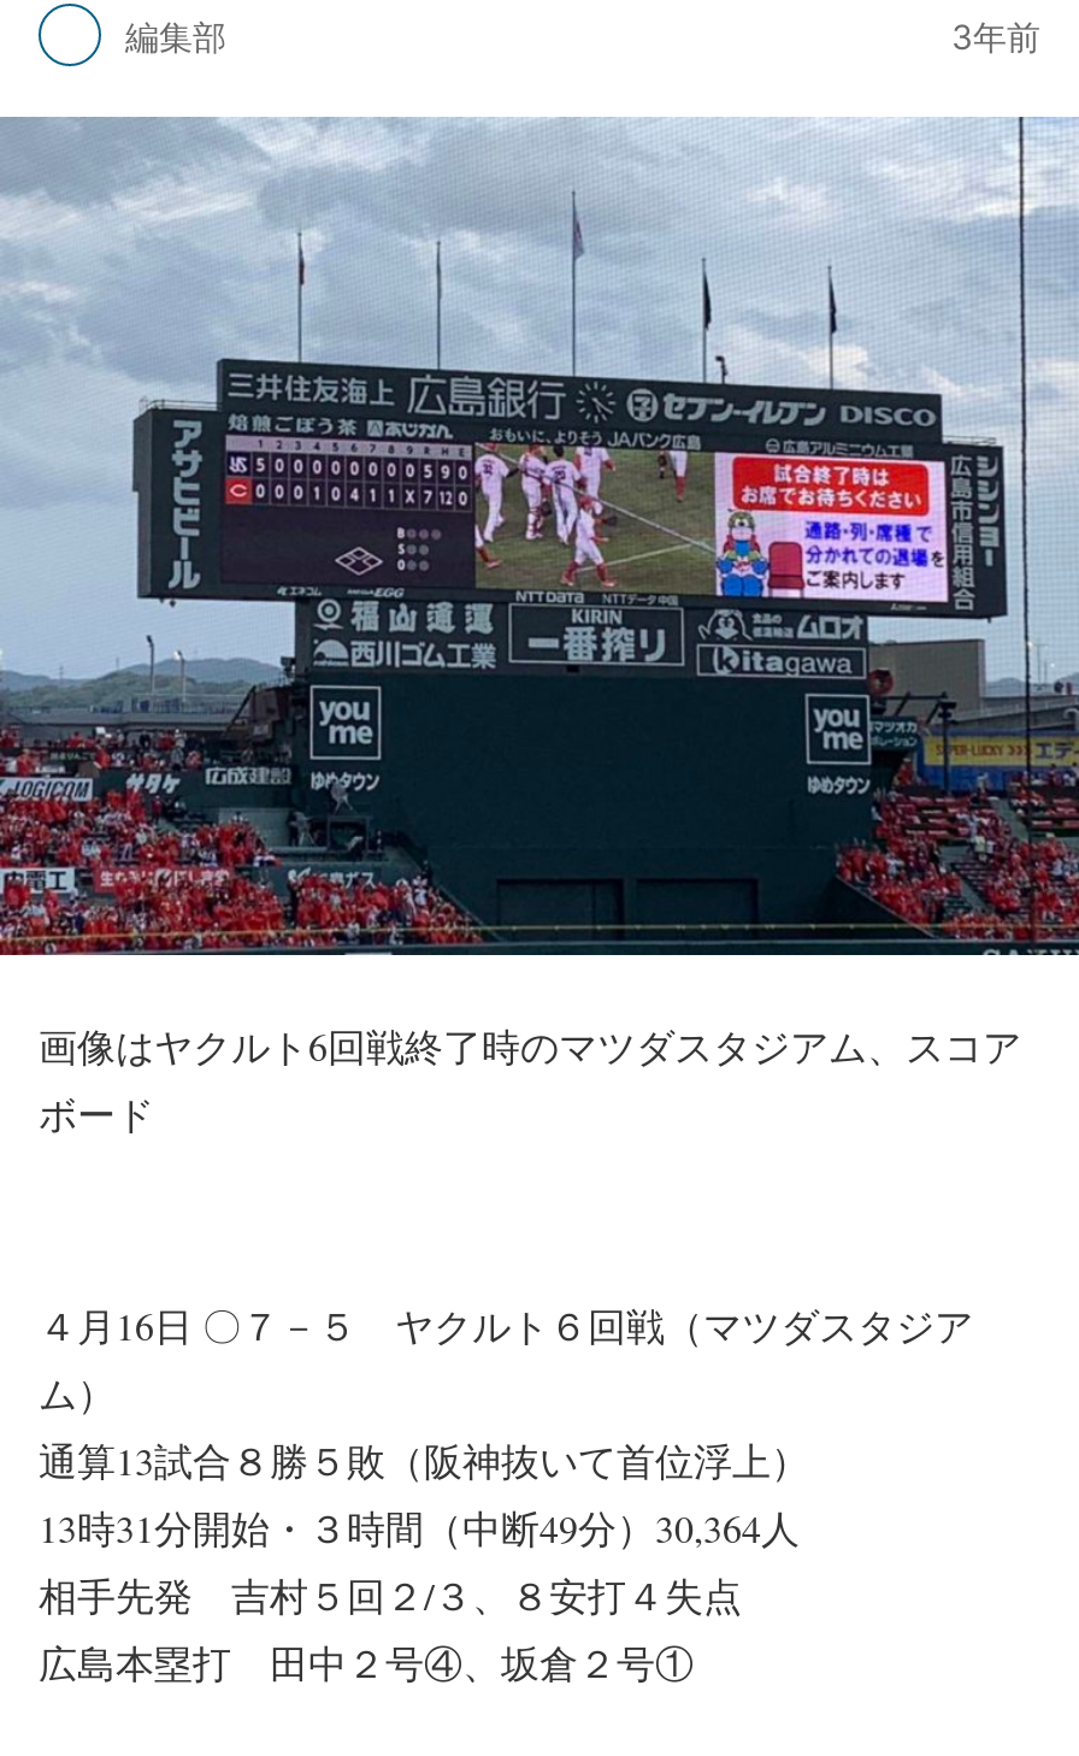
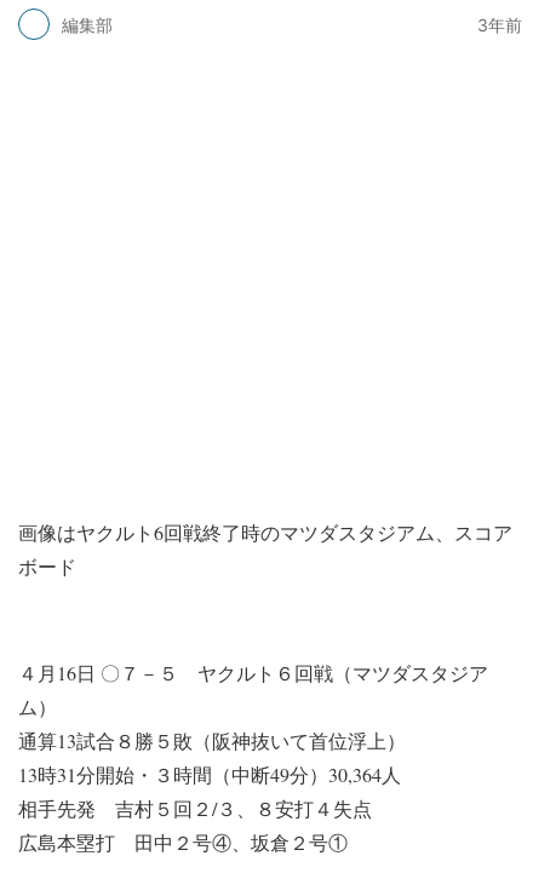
[7,114,1072,957] [image] -> none

